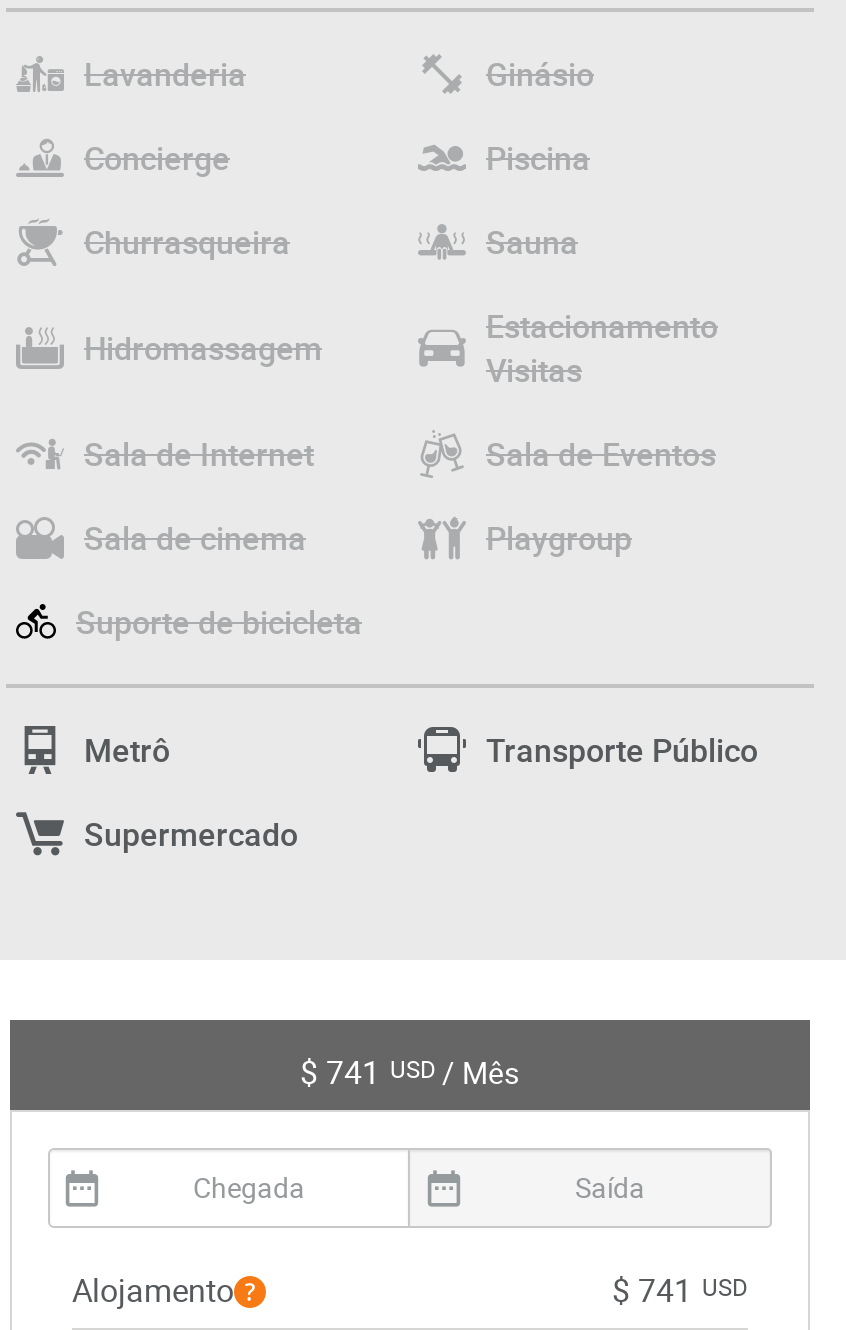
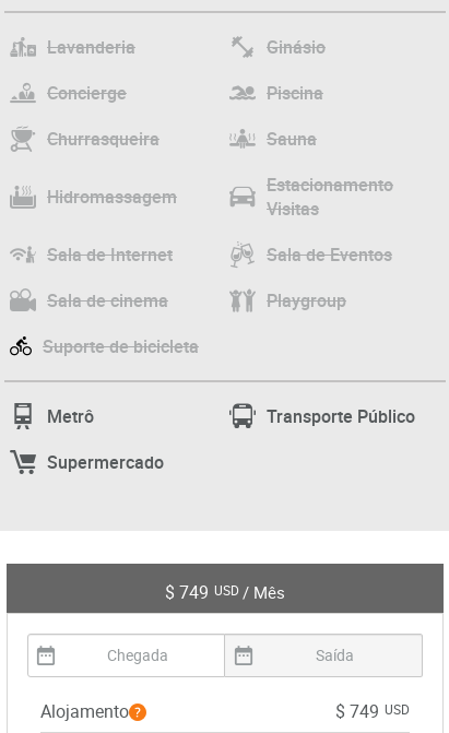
[300,1049,520,1093] $ 741 USD / Mês -> [165,580,285,604] $ 749 USD / Mês
[612,1267,748,1311] $ 741 USD -> [335,699,410,723] $ 749 USD

